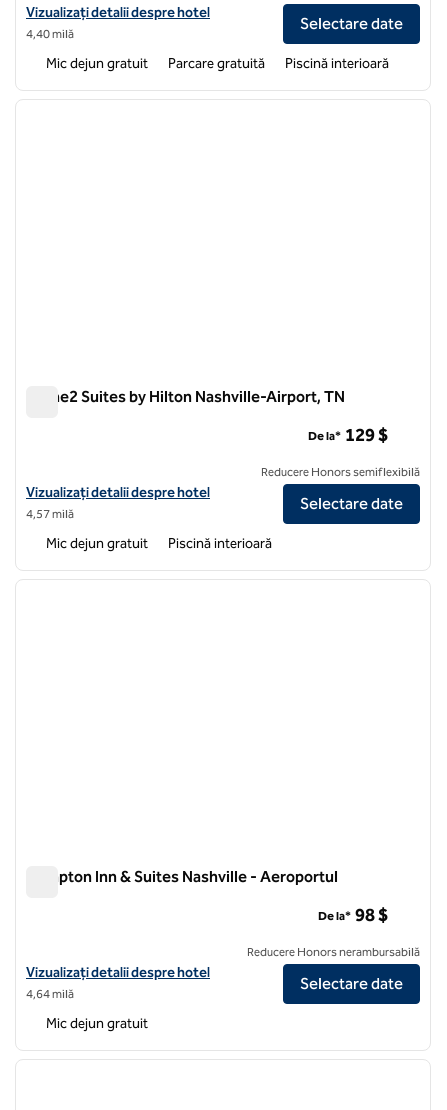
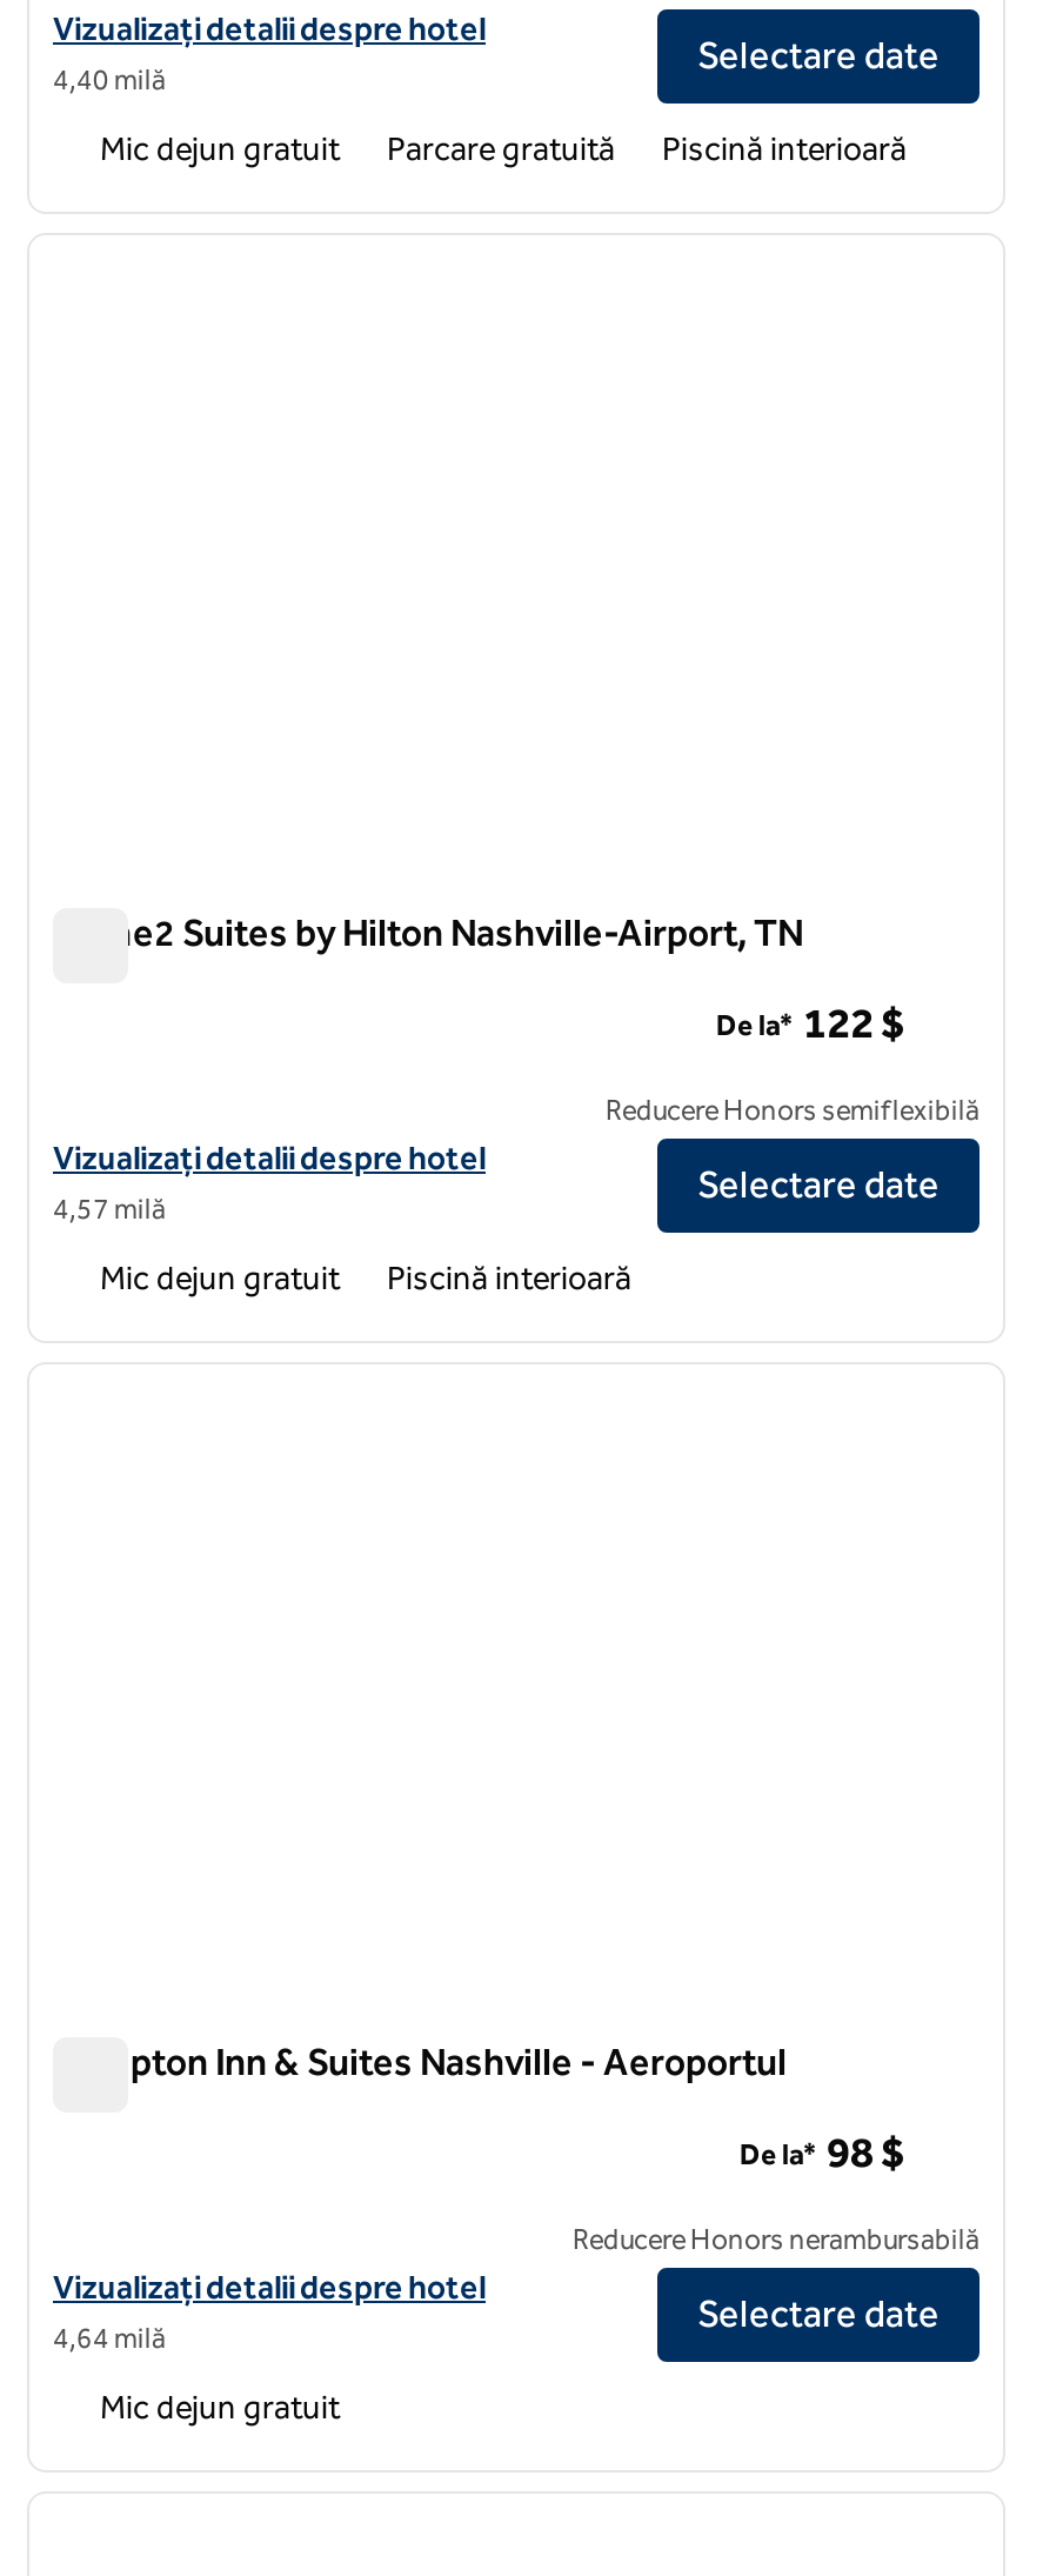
[308,424,388,446] De la* 129 $ -> [716,998,904,1050] De la* 122 $

